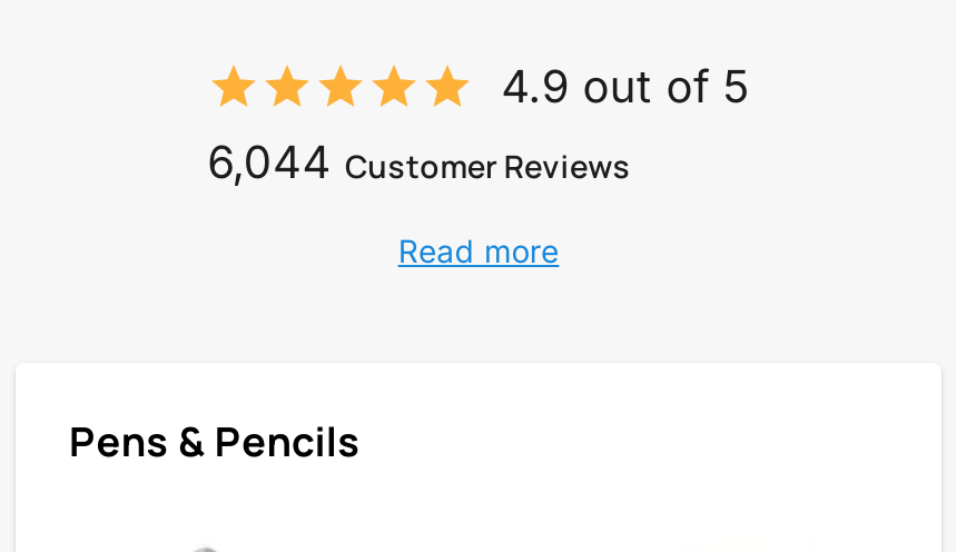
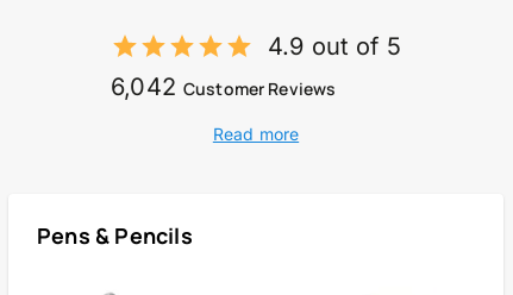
[207,136,631,189] 6,044 Customer Reviews -> [111,72,336,101] 6,042 Customer Reviews

